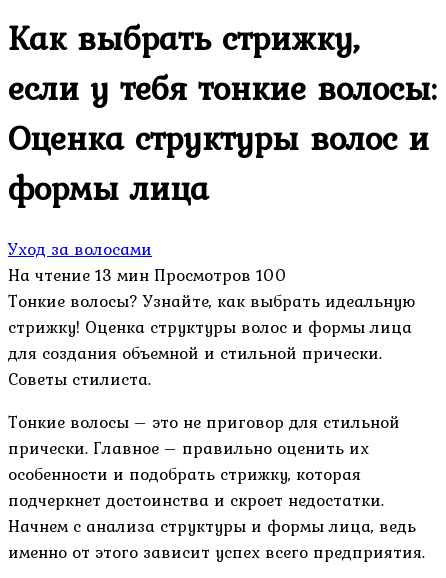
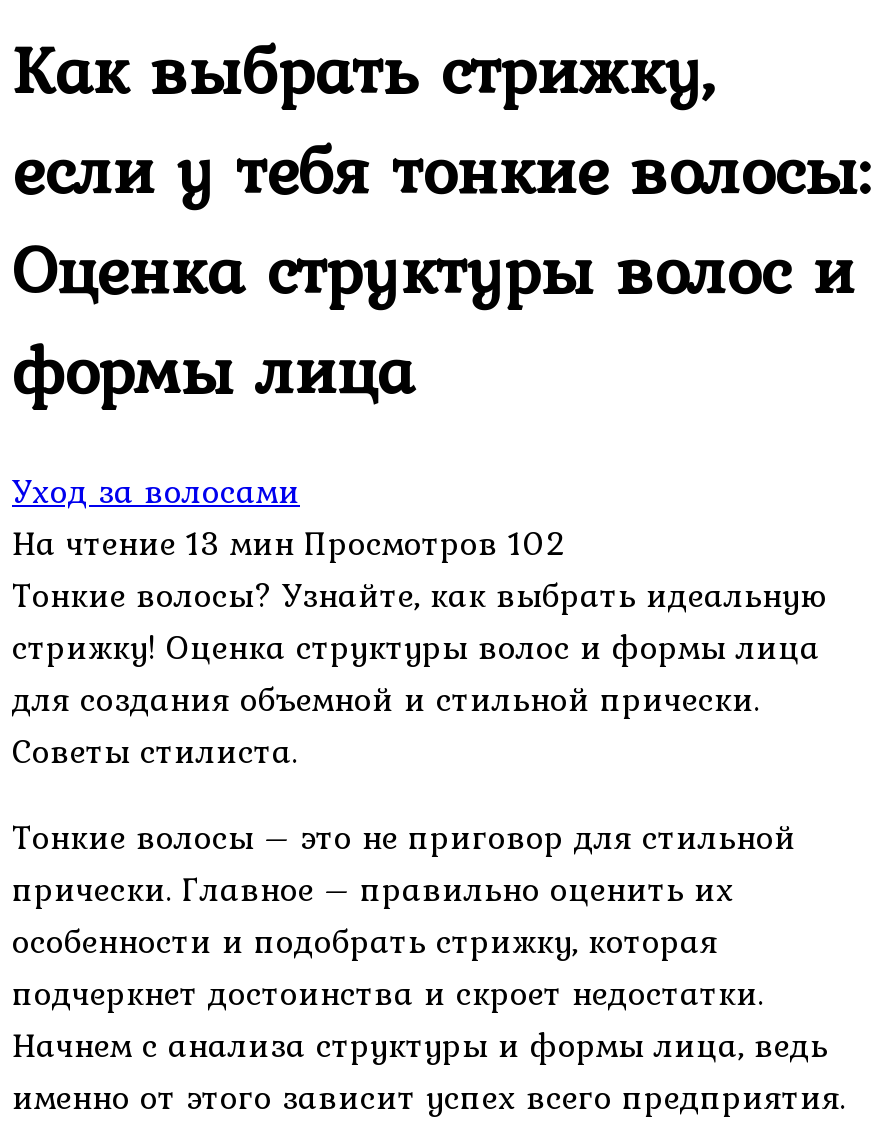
[8,261,287,287] На чтение 13 мин Просмотров 100 -> [12,516,566,568] На чтение 13 мин Просмотров 102

